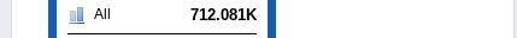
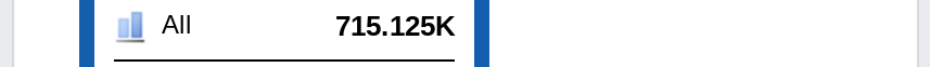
[190,6,257,24] 712.081K -> [335,9,455,42] 715.125K

